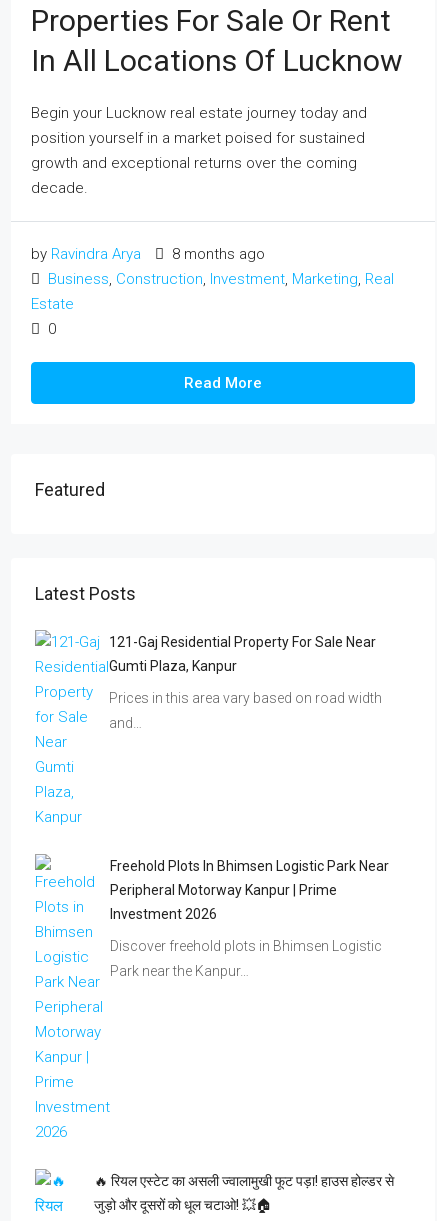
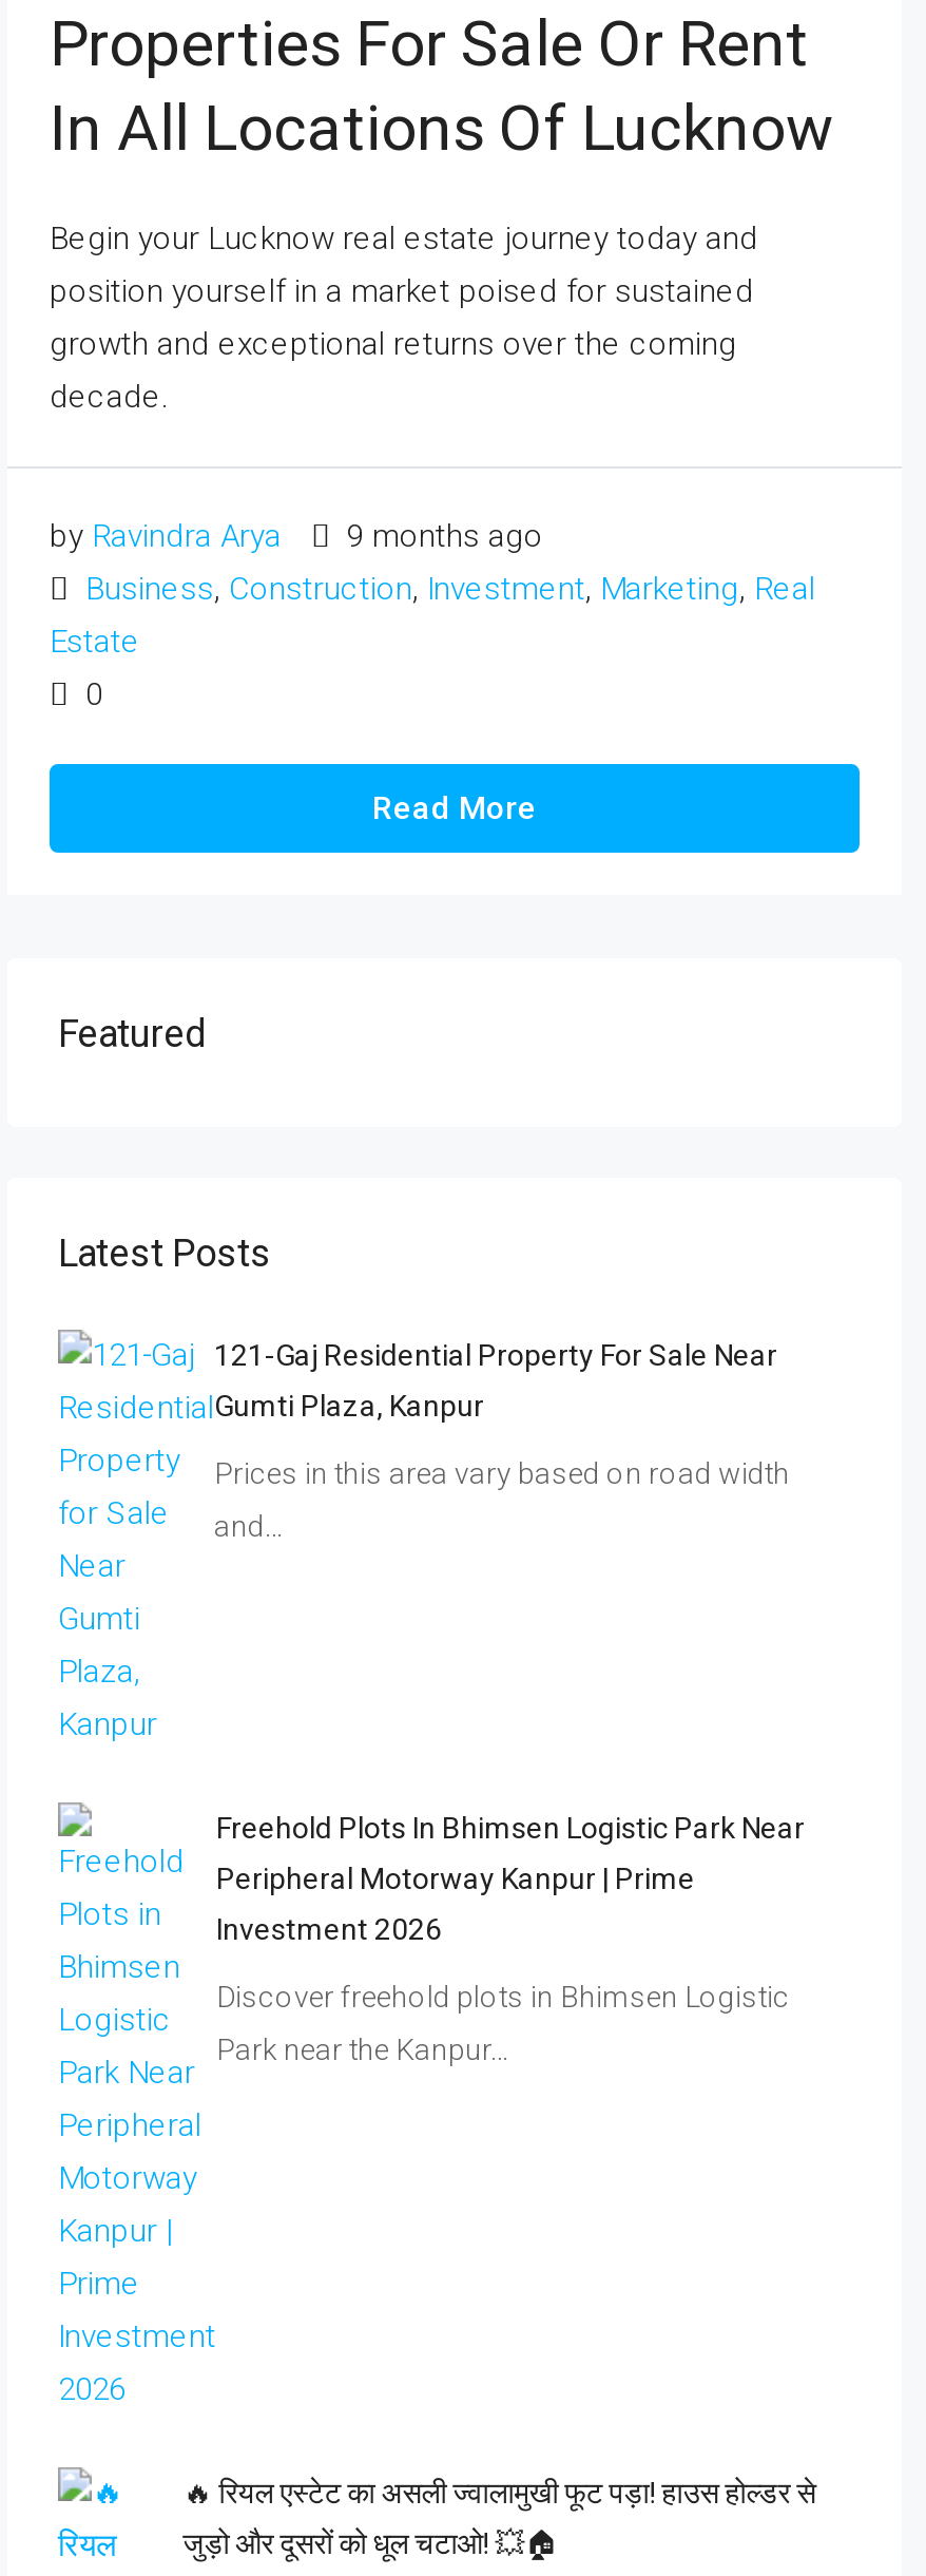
[31,244,265,262] by Ravindra Arya 8 months ago -> [50,516,543,554] by Ravindra Arya 9 months ago

